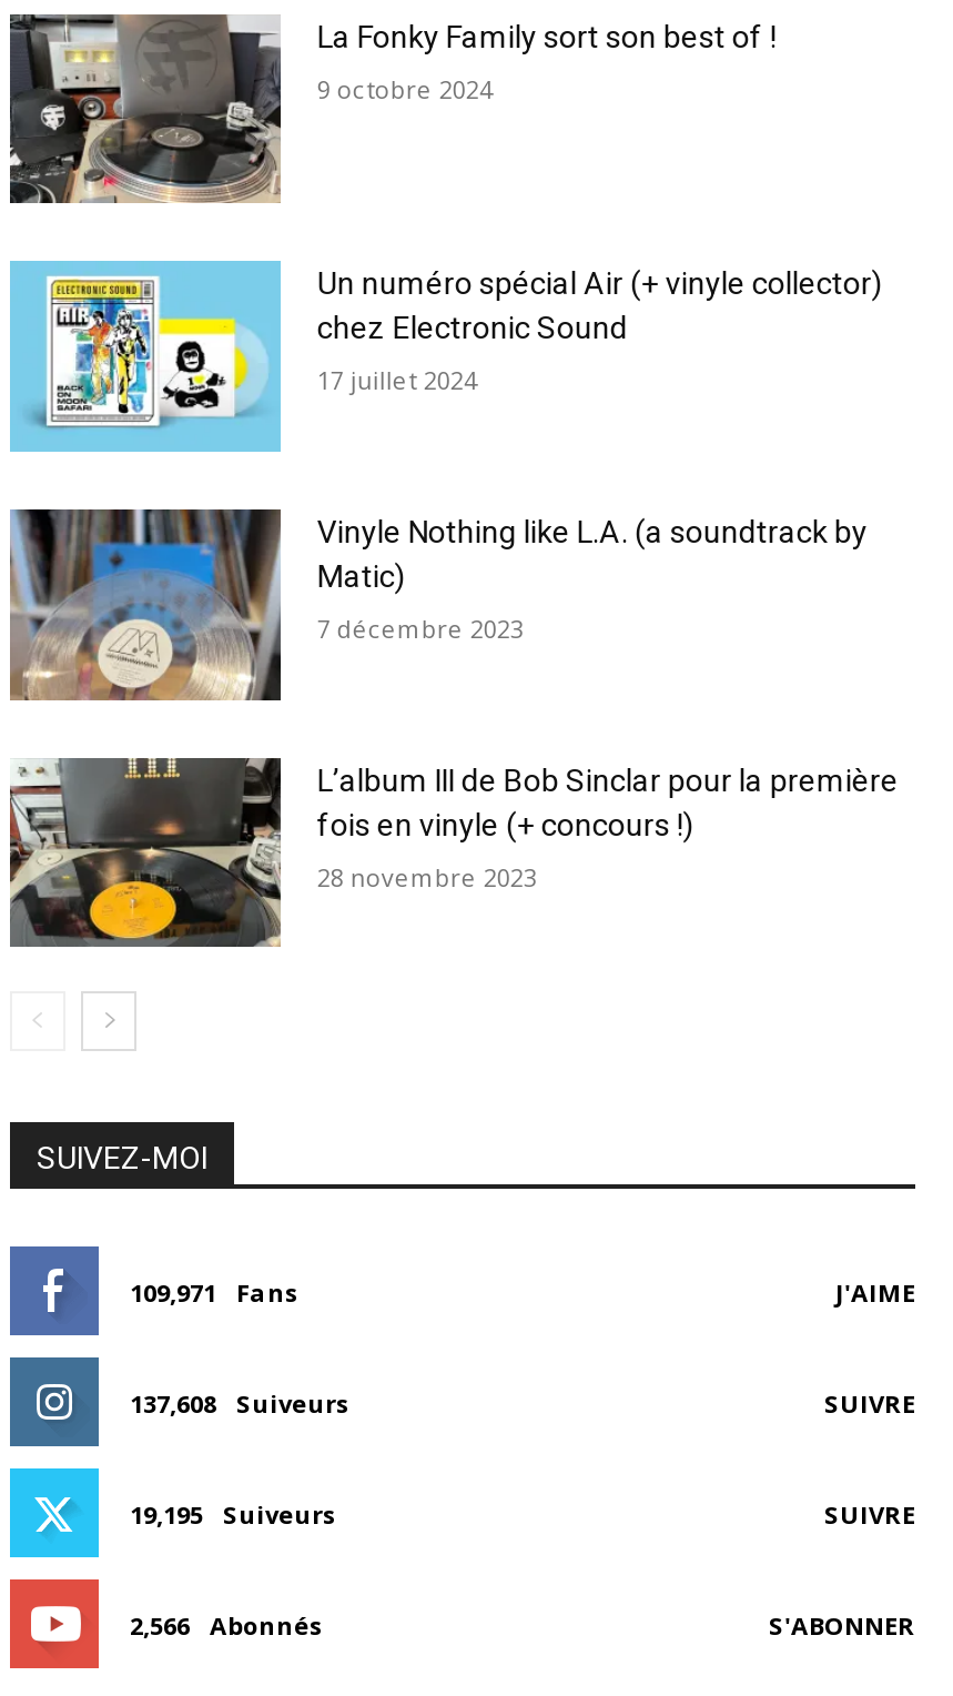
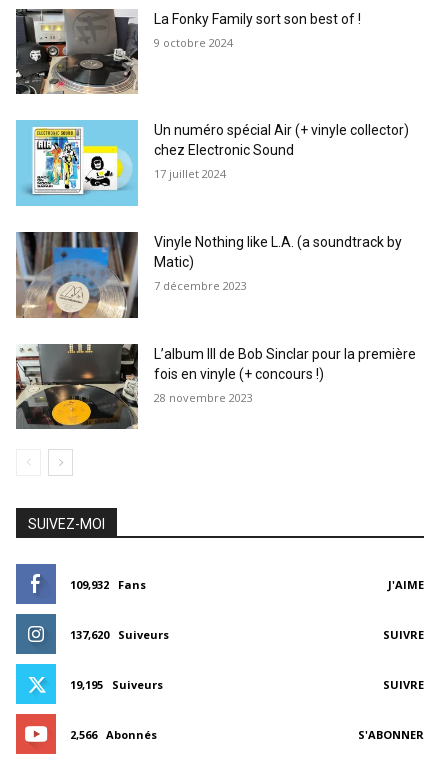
[130,1276,298,1309] 109,971 Fans -> [70,577,146,592] 109,932 Fans
[130,1387,349,1420] 137,608 Suiveurs -> [70,627,169,642] 137,620 Suiveurs

